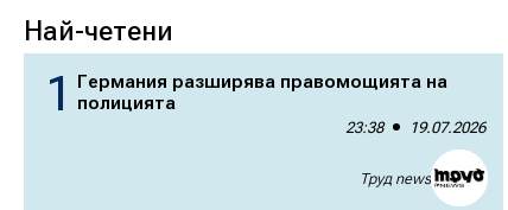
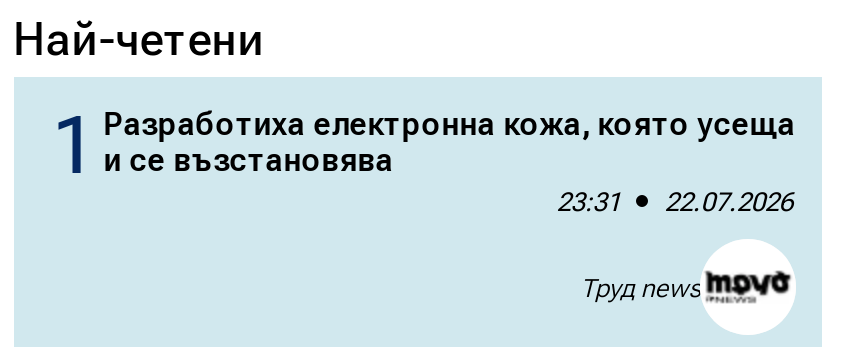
[77,71,486,136] Германия разширява правомощията на | полицията | 23:38 | 19.07.2026 -> [104,107,796,217] Разработиха електронна кожа, която усеща | и се възстановява | 23:31 | 22.07.2026

